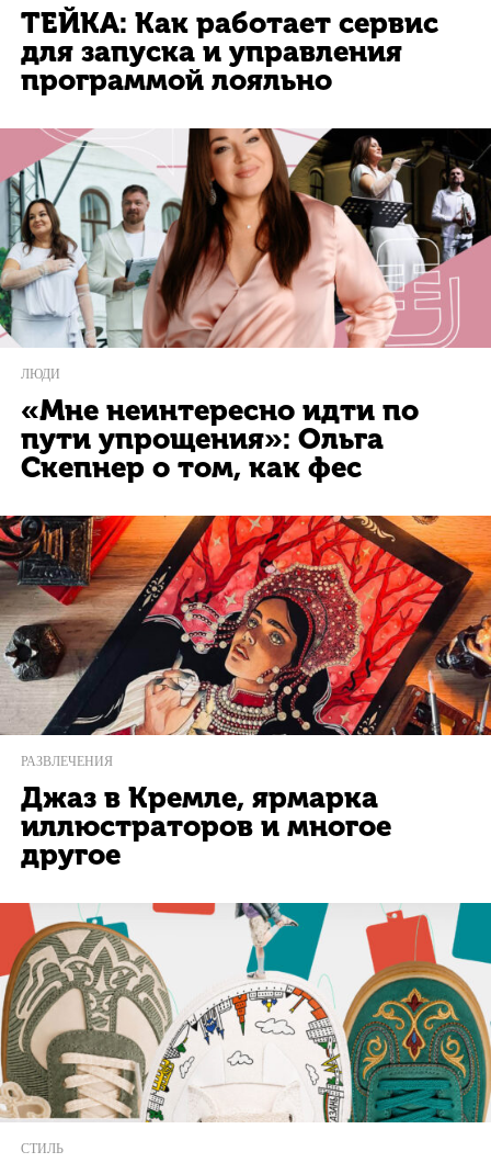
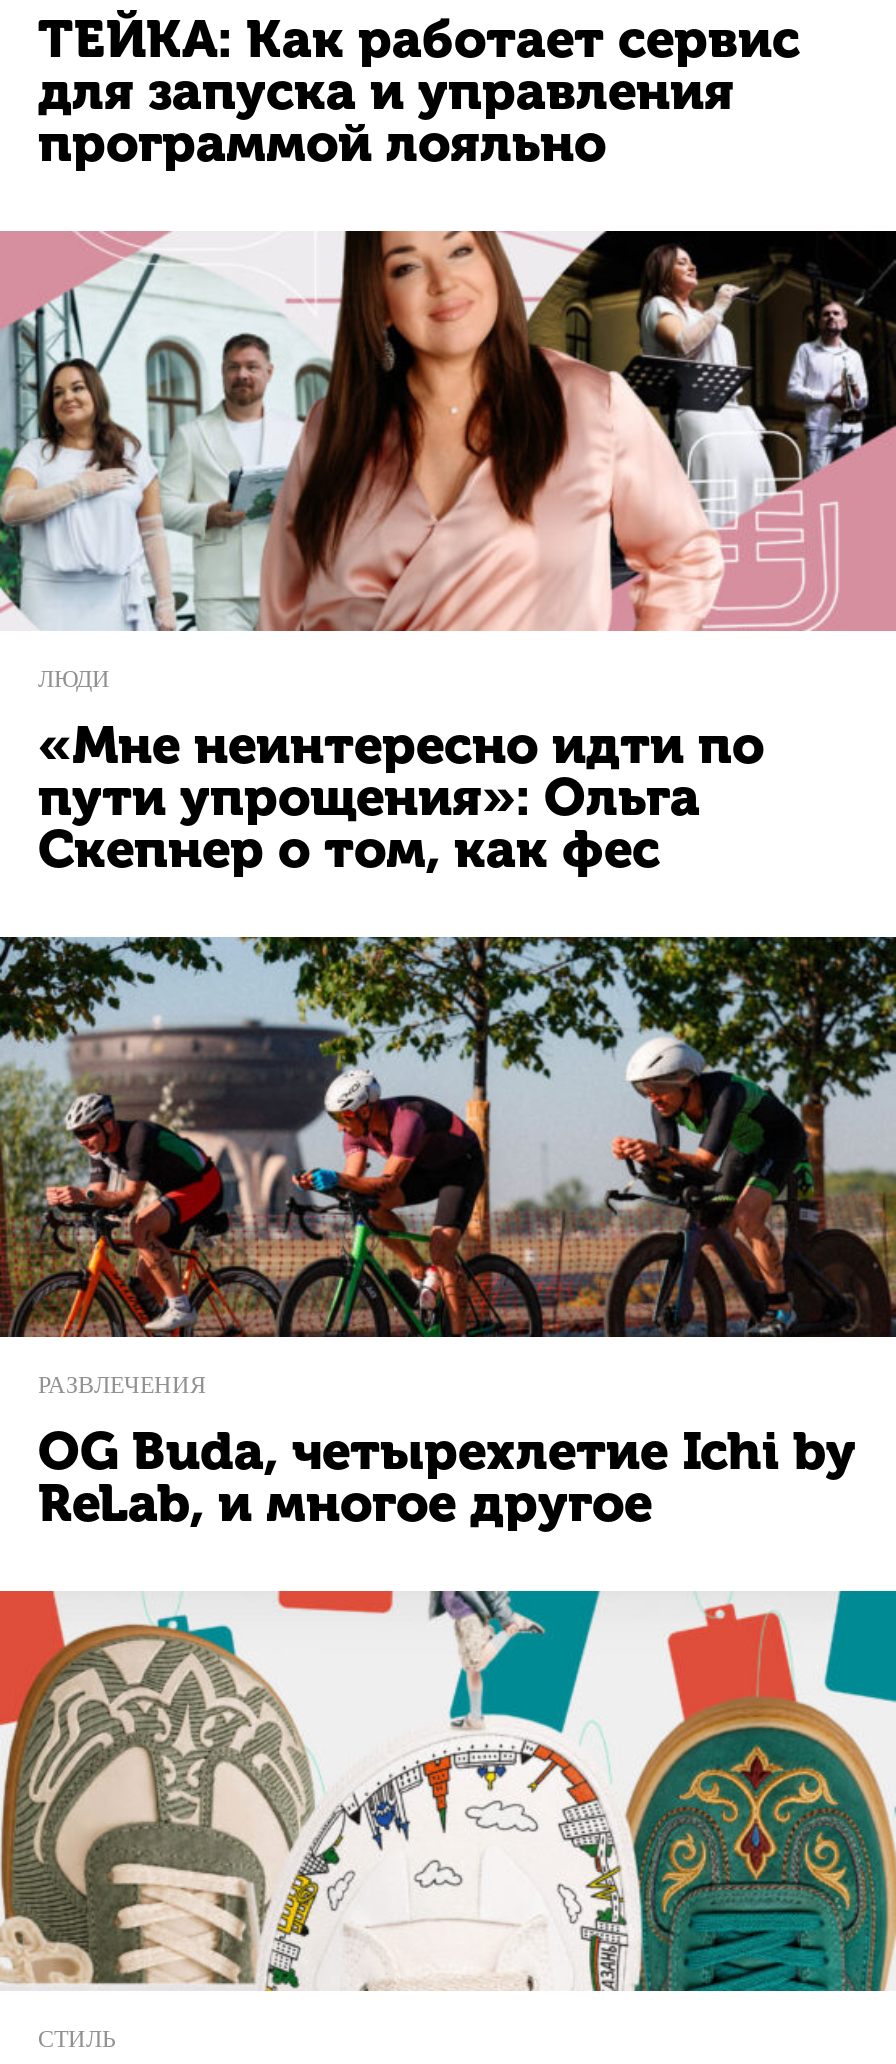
[3,515,488,736] [image] -> [6,935,890,1339] [image]
[21,781,391,872] Джаз в Кремле, ярмарка | иллюстраторов и многое | другое -> [38,1421,856,1535] OG Buda, четырехлетие Ichi by | ReLab, и многое другое

